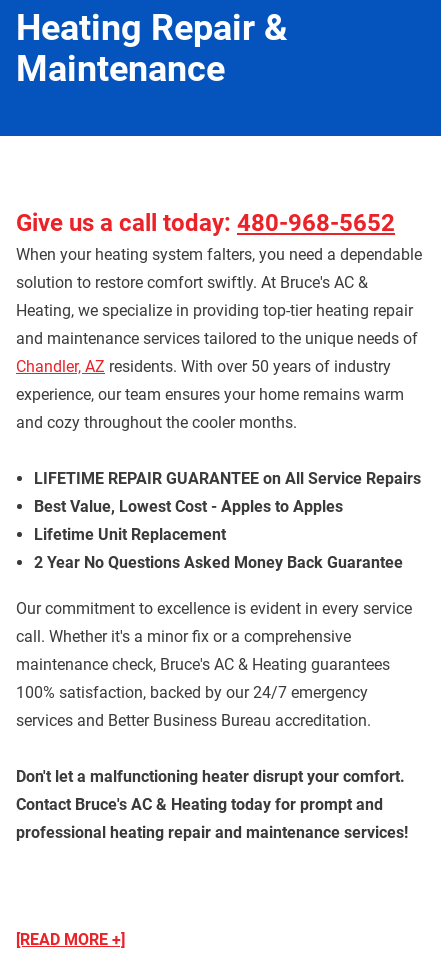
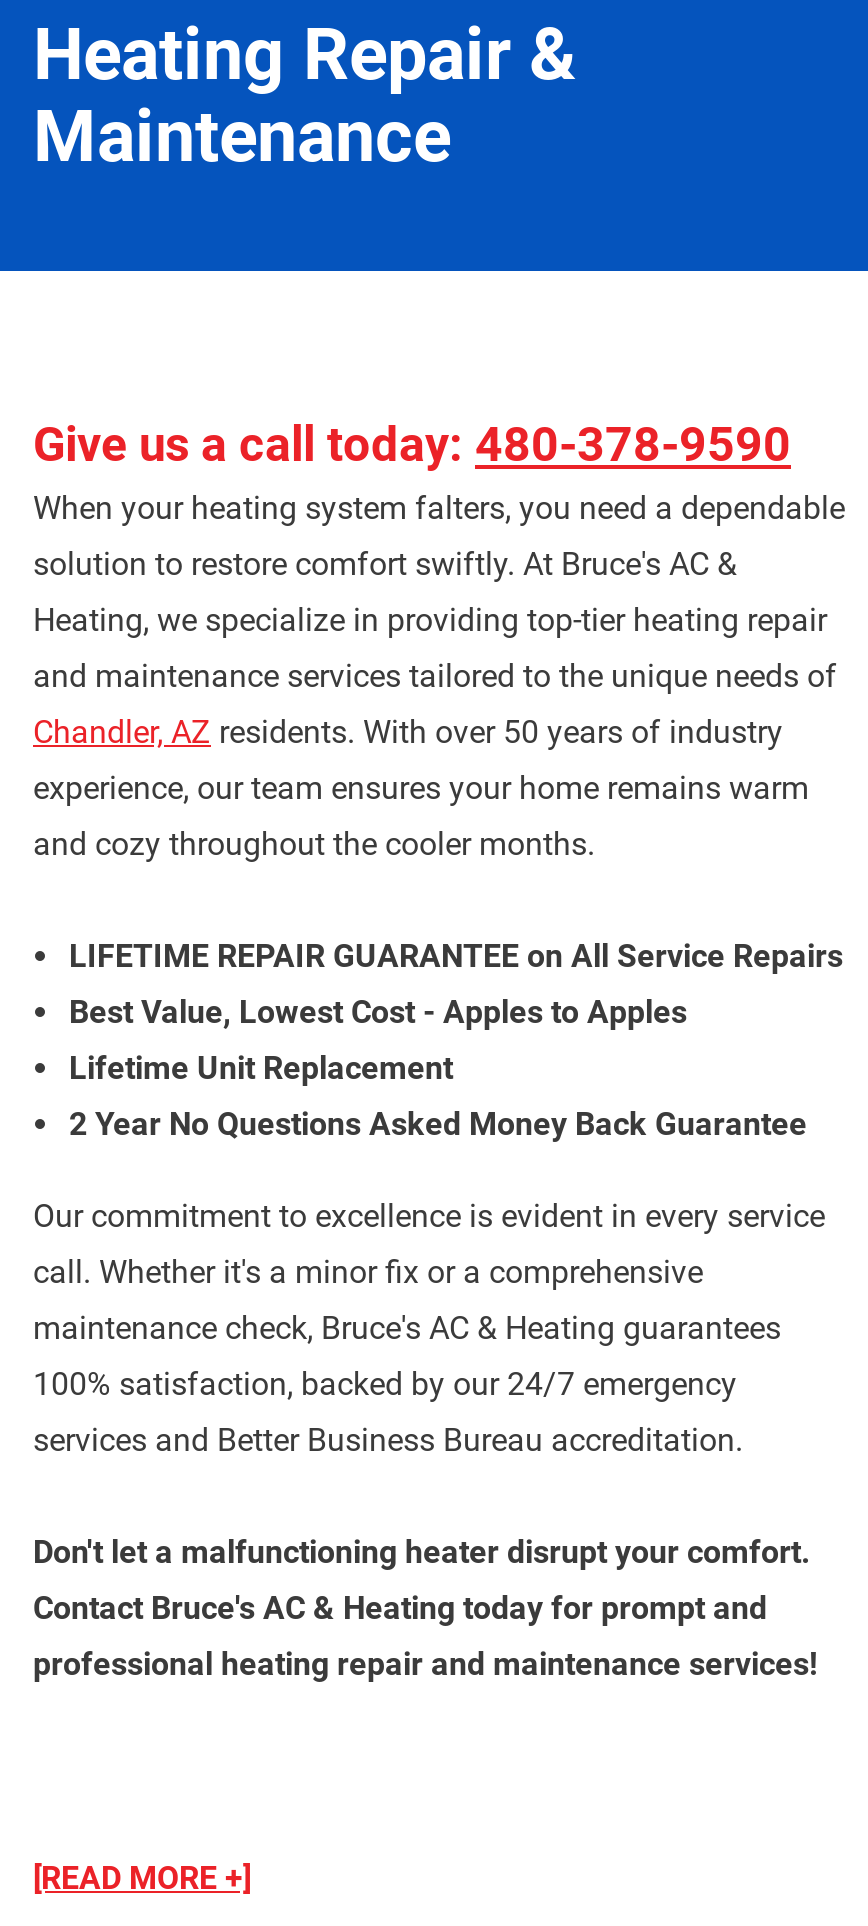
[16,209,395,237] Give us a call today: 480-968-5652 -> [33,417,791,473] Give us a call today: 480-378-9590

